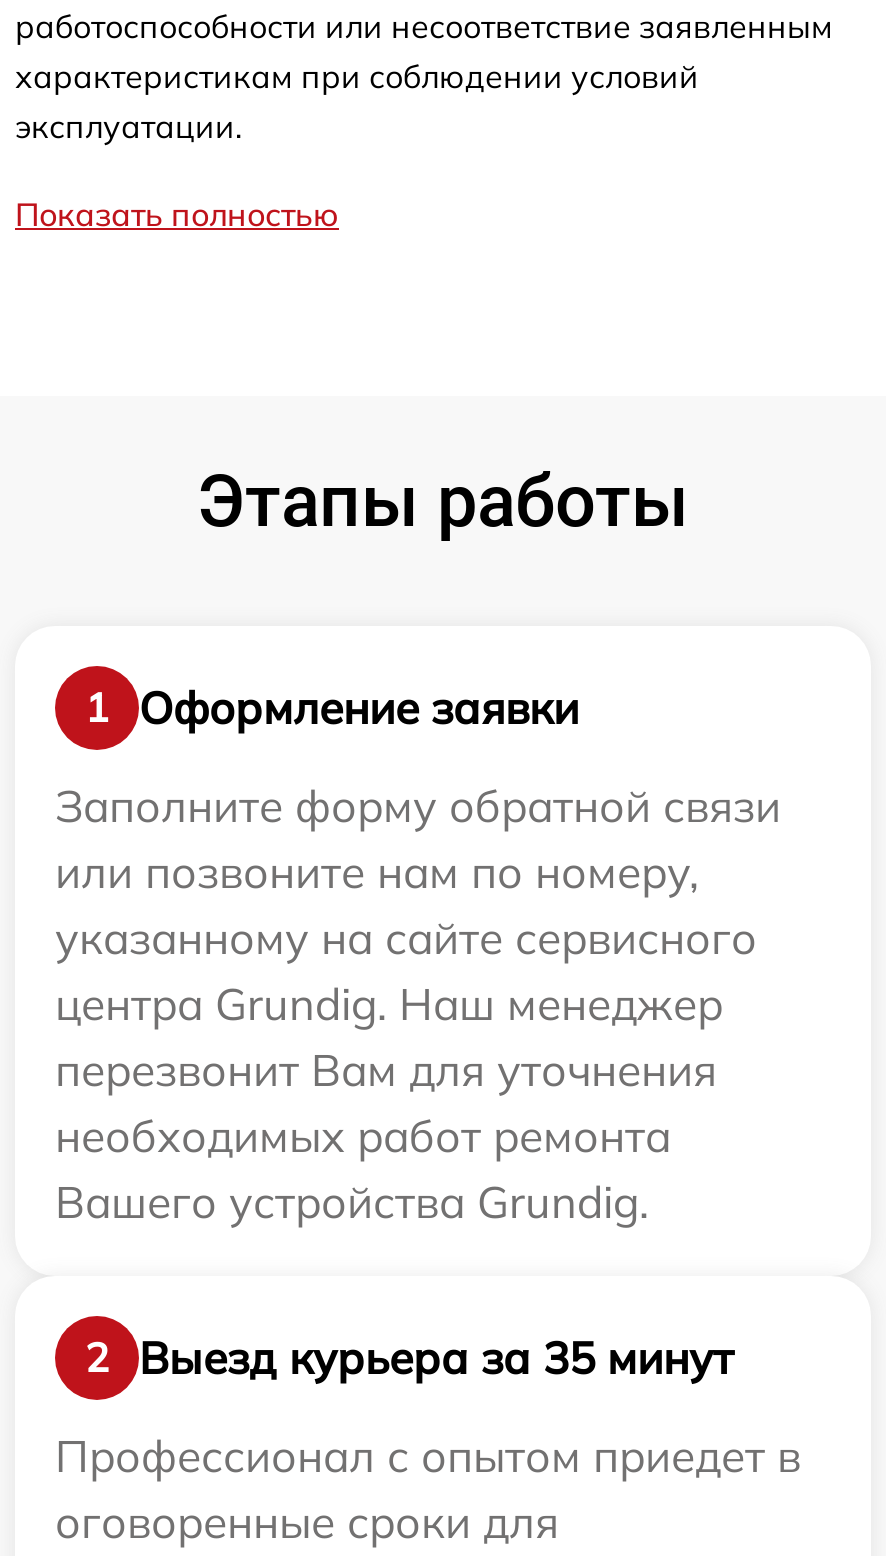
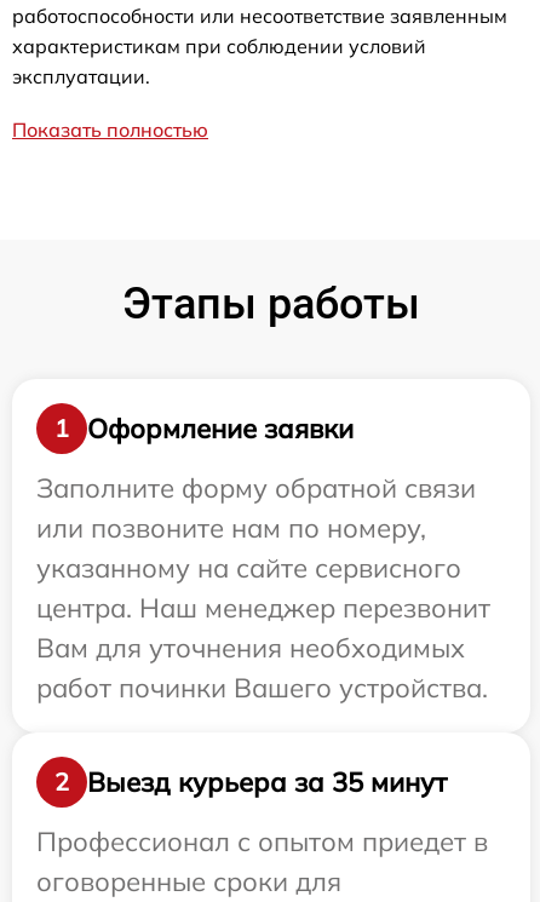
[55,976,723,1230] центра Grundig. Наш менеджер | перезвонит Вам для уточнения | необходимых работ ремонта | Вашего устройства Grundig. -> [36,591,490,705] центра. Наш менеджер перезвонит | Вам для уточнения необходимых | работ починки Вашего устройства.

